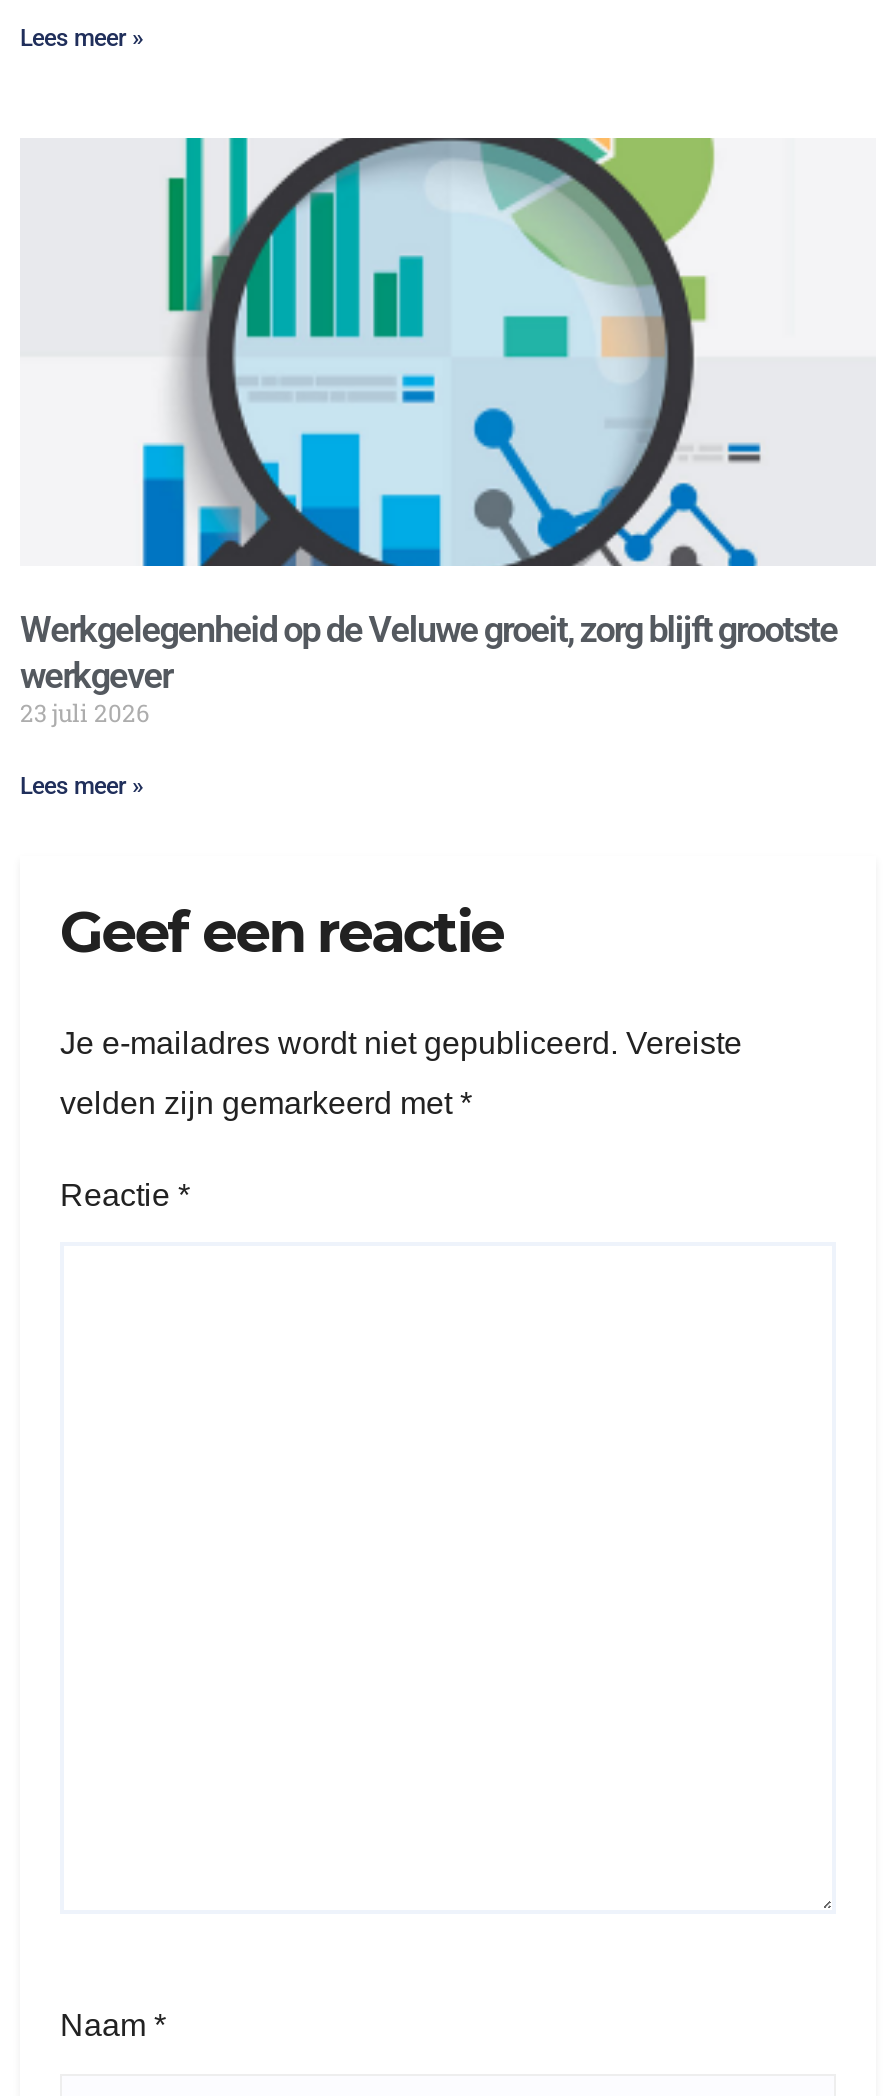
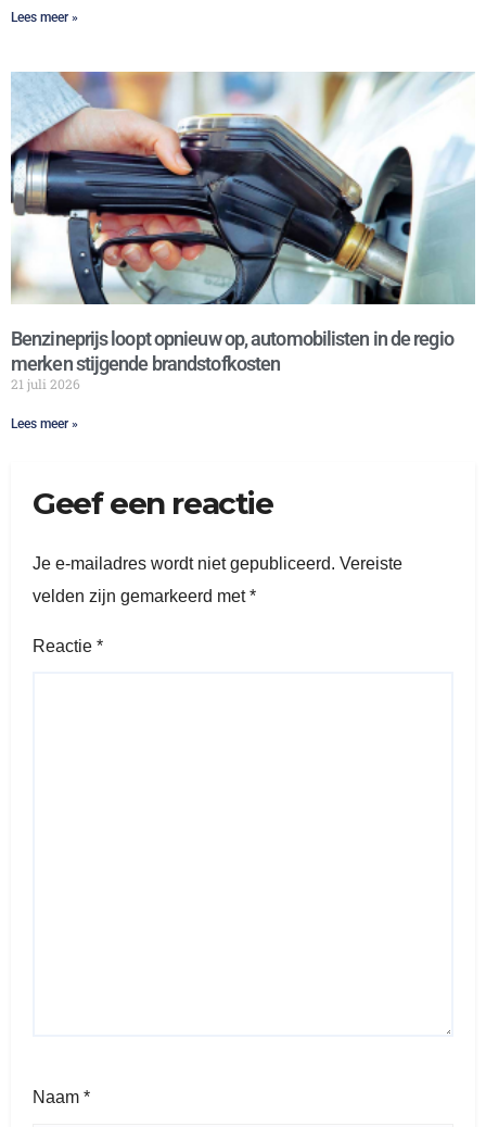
[20,136,874,729] [image] | Werkgelegenheid op de Veluwe groeit, zorg blijft grootste | werkgever | 23 juli 2026 -> [10,71,475,393] [image] | Benzineprijs loopt opnieuw op, automobilisten in de regio | merken stijgende brandstofkosten | 21 juli 2026

